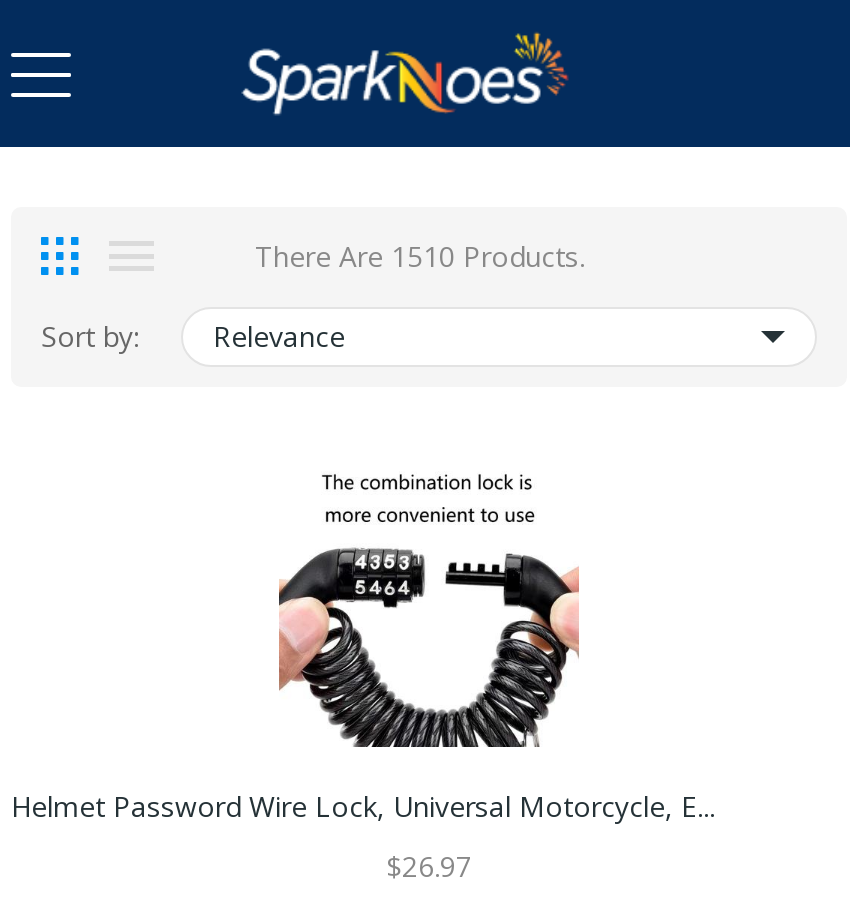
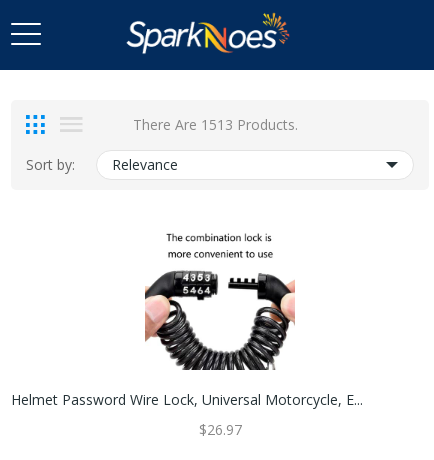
[255,236,585,274] There Are 1510 Products. -> [133,115,298,134] There Are 1513 Products.

